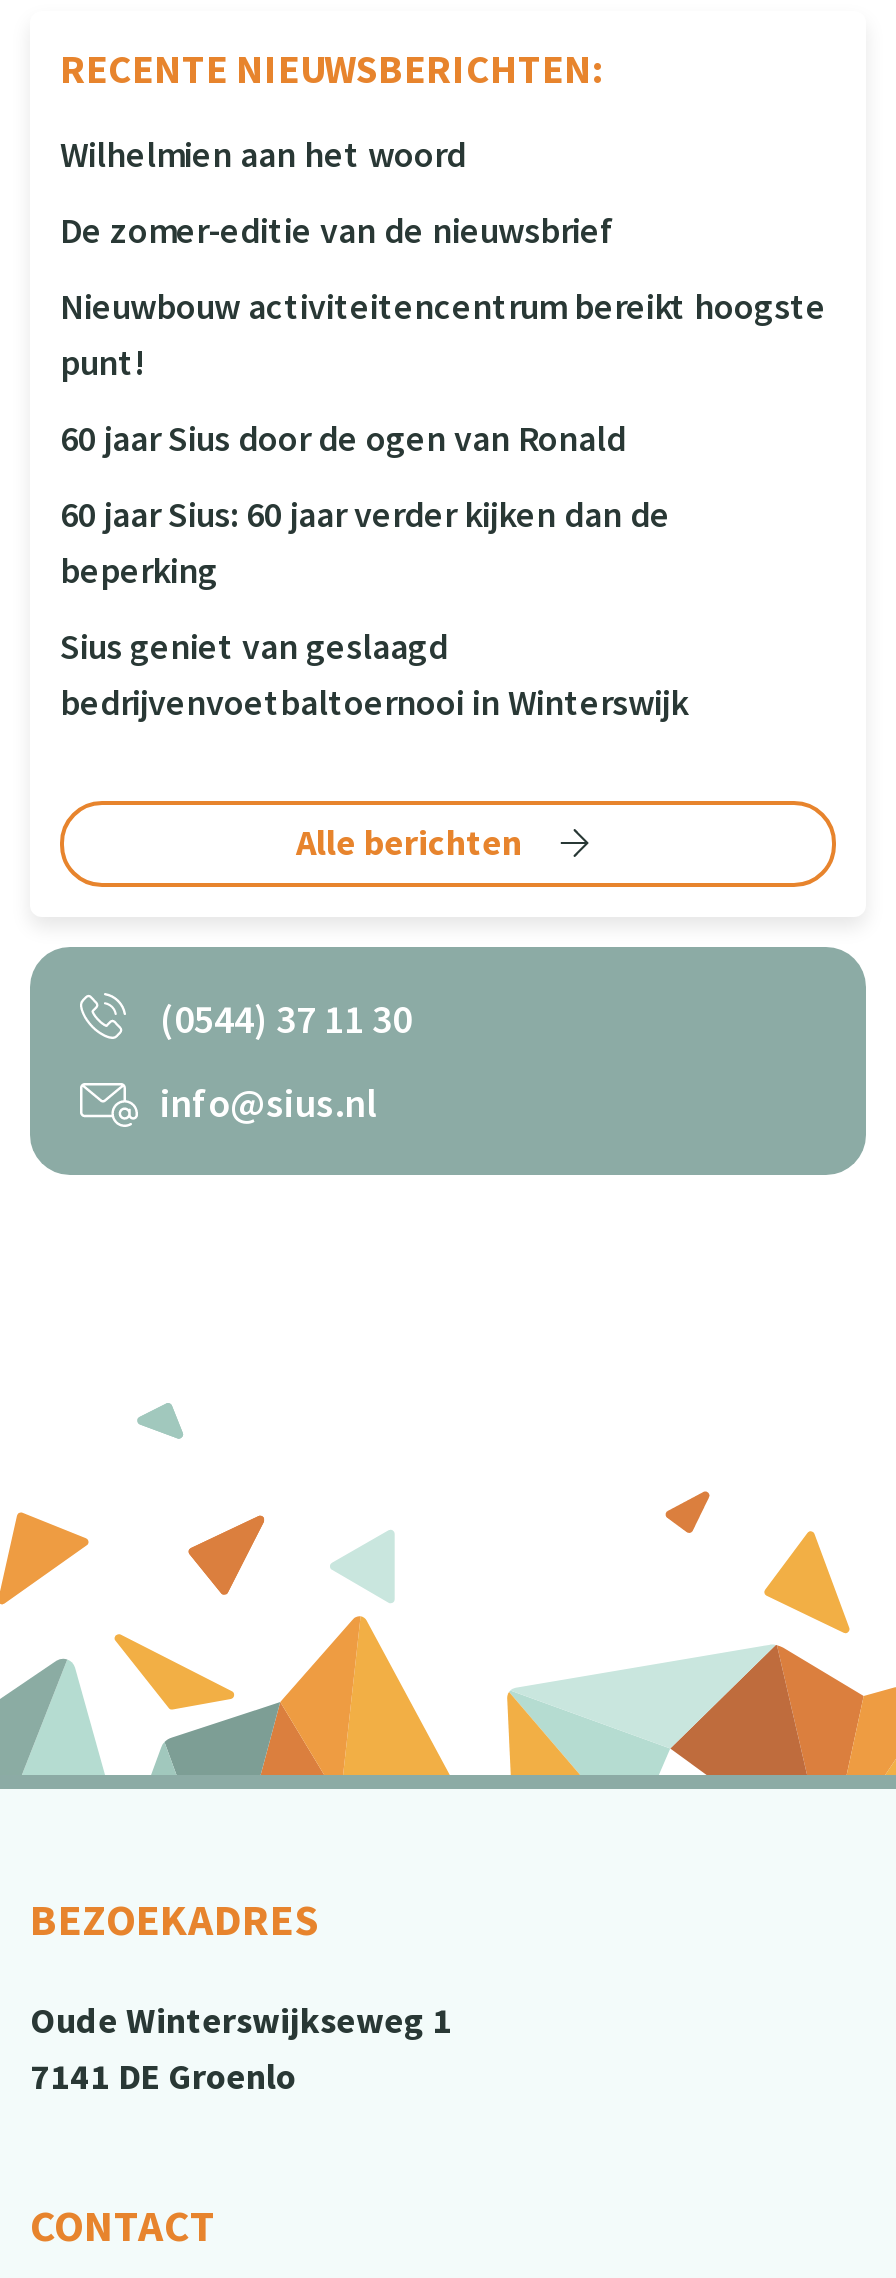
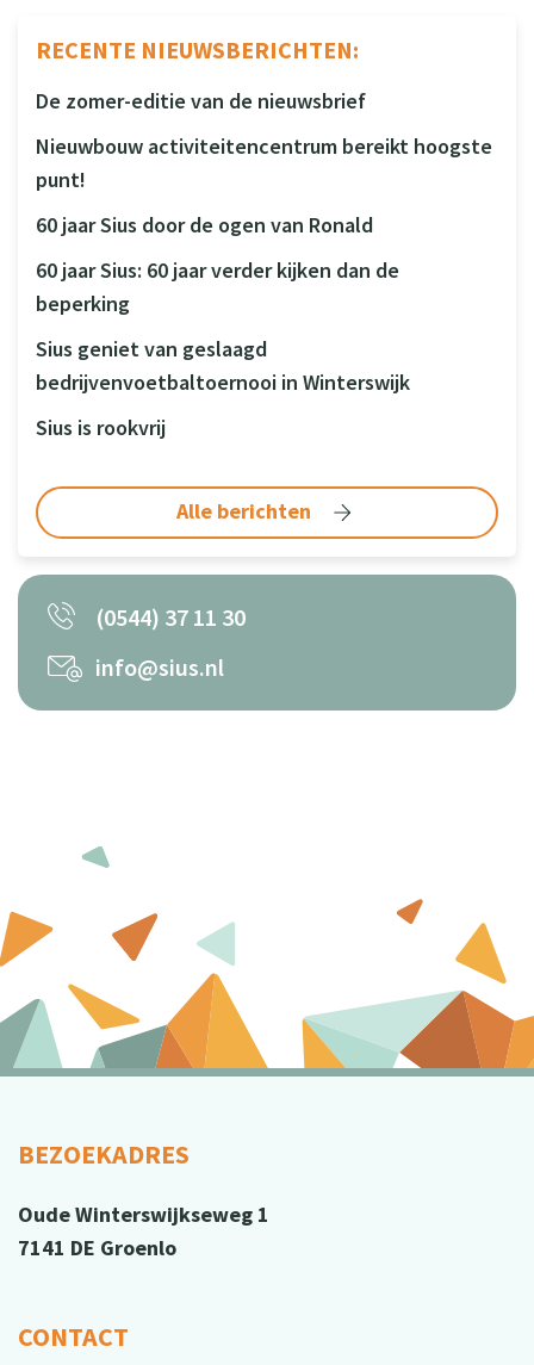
[60,131,466,177] Wilhelmien aan het woord -> none
moved [60,207,826,725] -> [36,87,492,396]: De zomer-editie van de nieuwsbrief | Nieuwbouw activiteitencentrum bereikt hoogste | punt! | 60 jaar Sius door de ogen van Ronald | 60 jaar Sius: 60 jaar verder kijken dan de | beperking | Sius geniet van geslaagd | bedrijvenvoetbaltoernooi in Winterswijk
none -> [36,414,166,441] Sius is rookvrij

